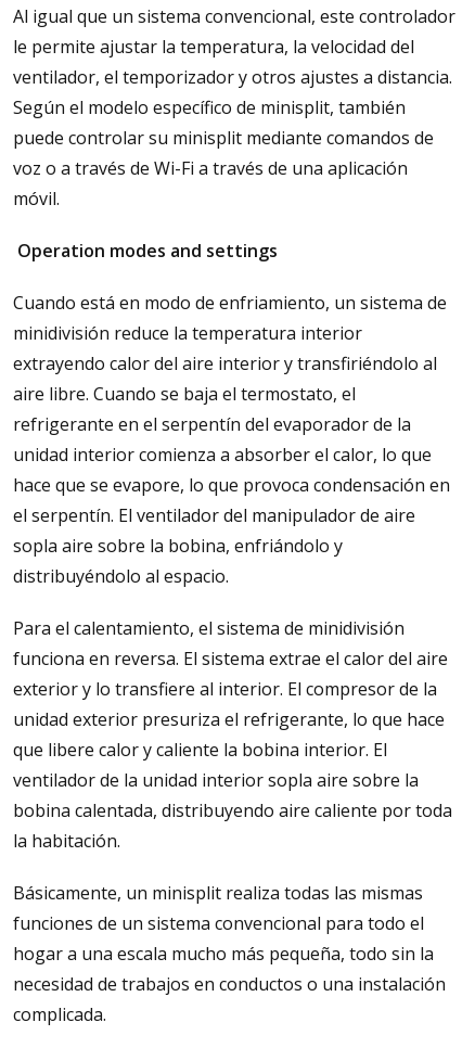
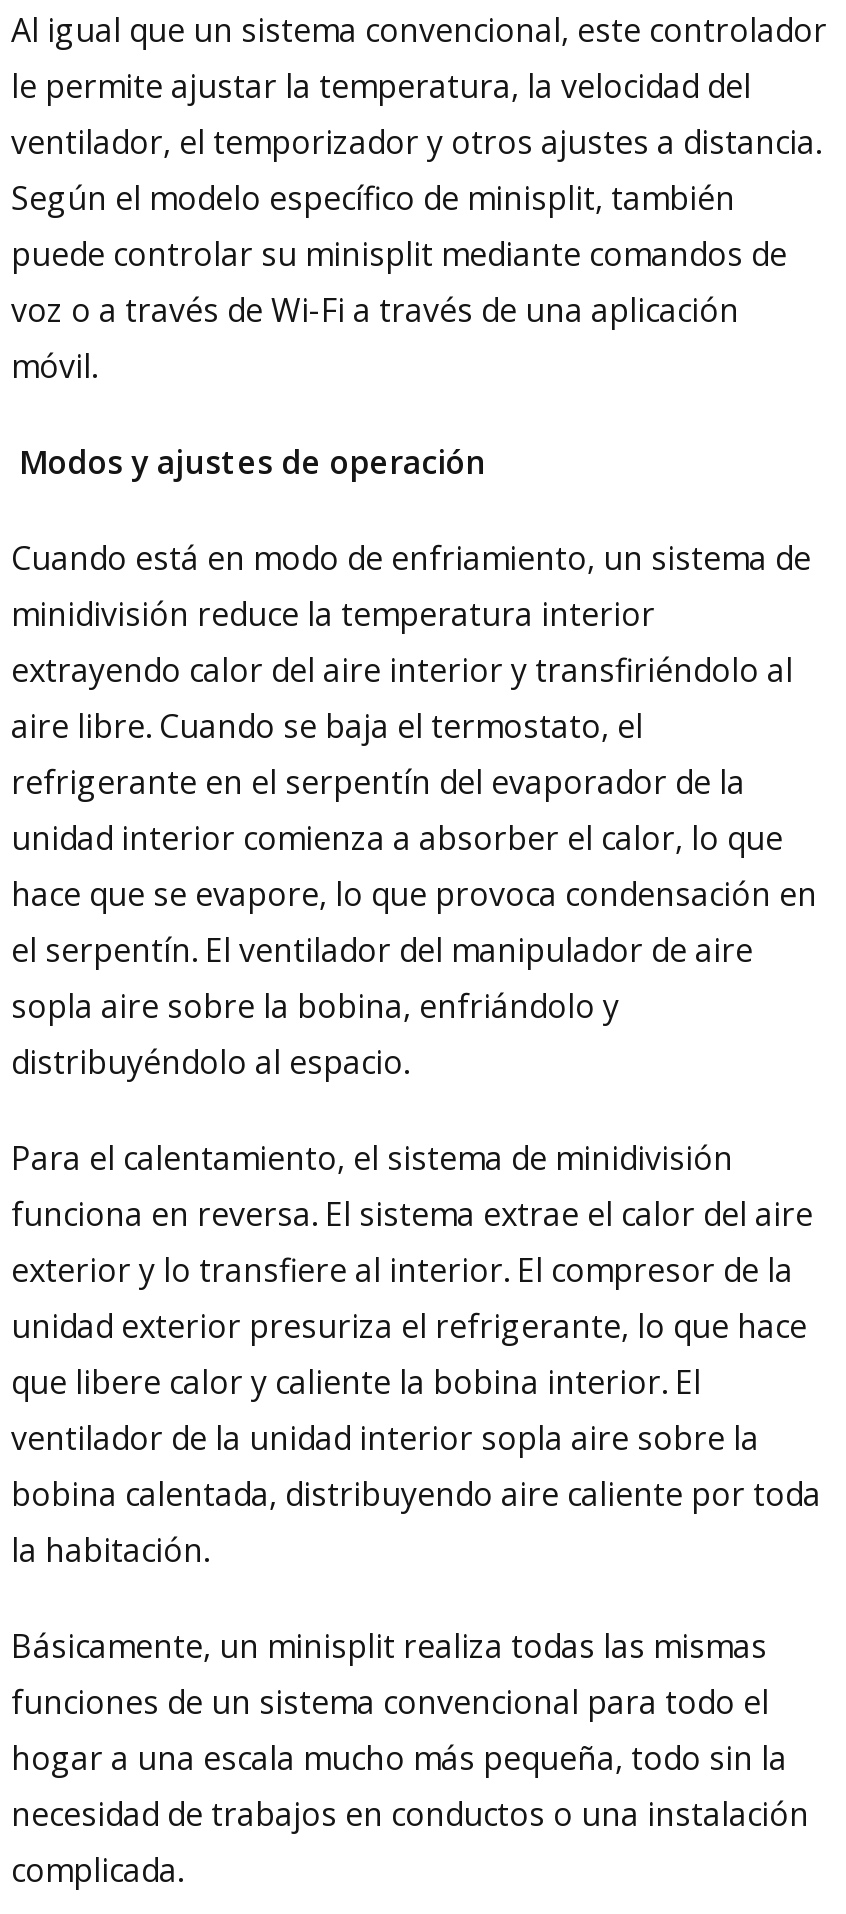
[17,238,278,262] Operation modes and settings -> [19,440,485,484] Modos y ajustes de operación

